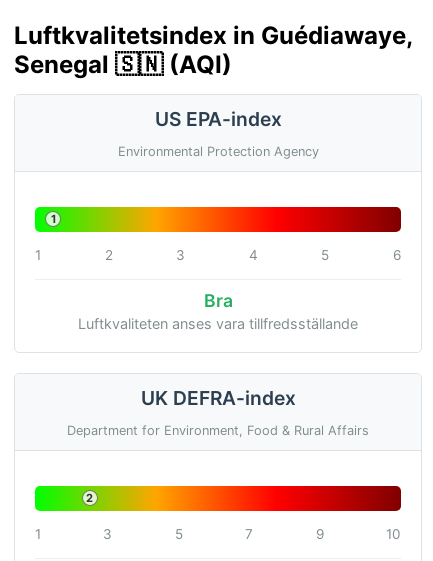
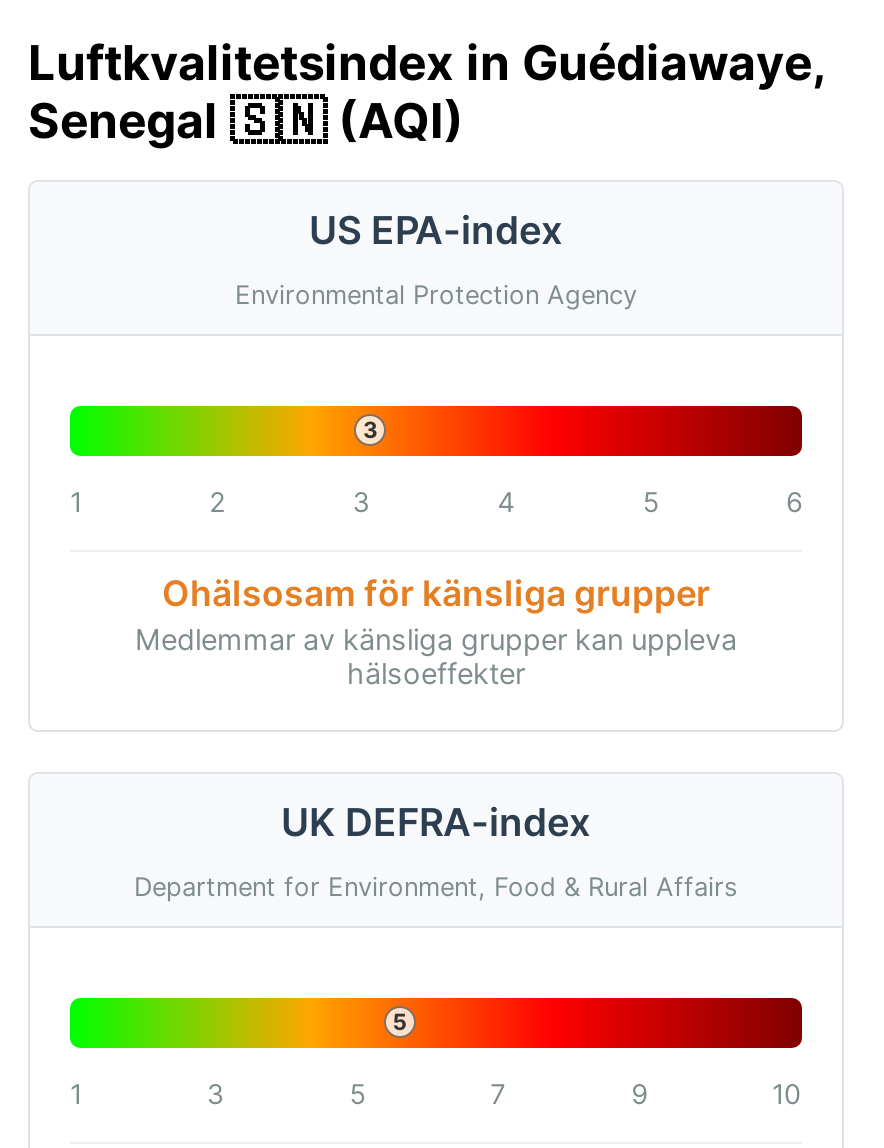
[51,212,56,226] 1 -> [363,417,377,445] 3
[78,290,358,332] Bra | Luftkvaliteten anses vara tillfredsställande -> [135,572,737,690] Ohälsosam för känsliga grupper | Medlemmar av känsliga grupper kan uppleva | hälsoeffekter
[86,491,93,505] 2 -> [392,1008,406,1036] 5

